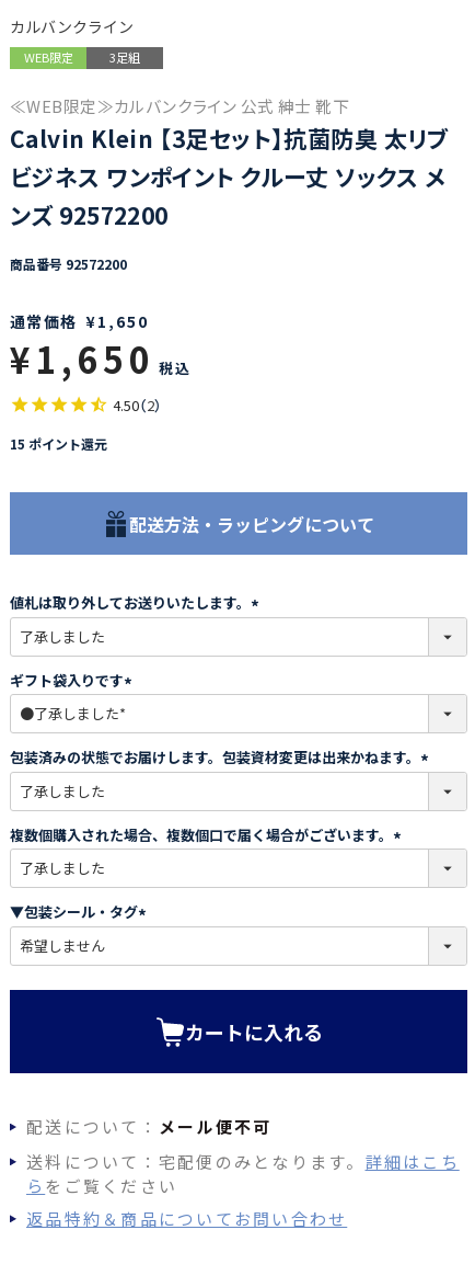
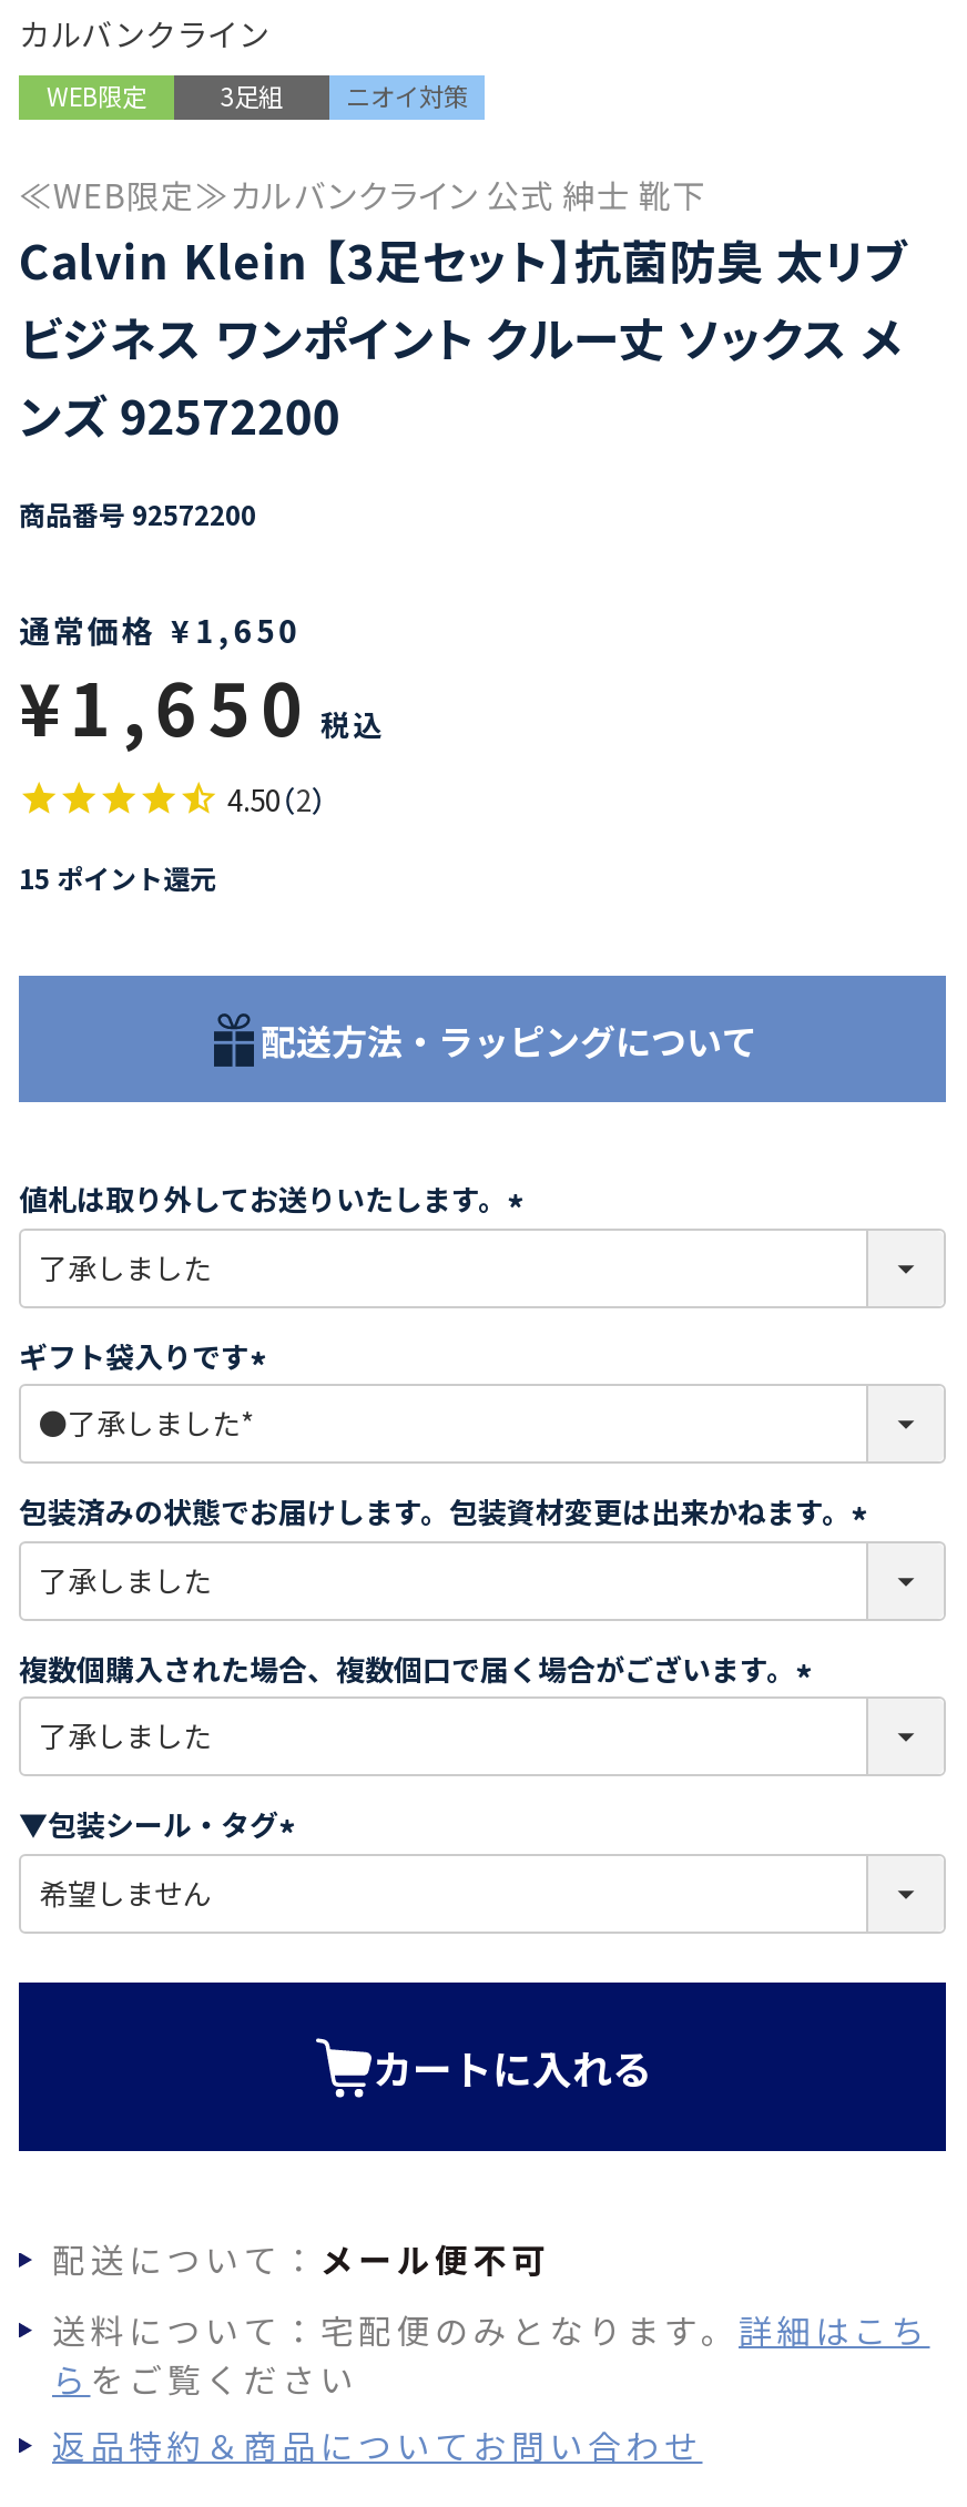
none -> [346,78,468,115] ニオイ対策

